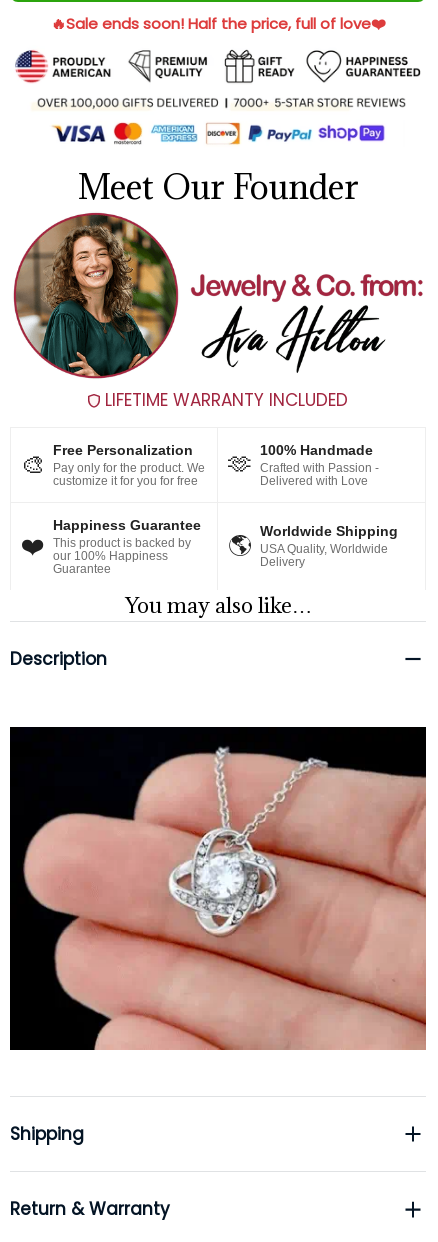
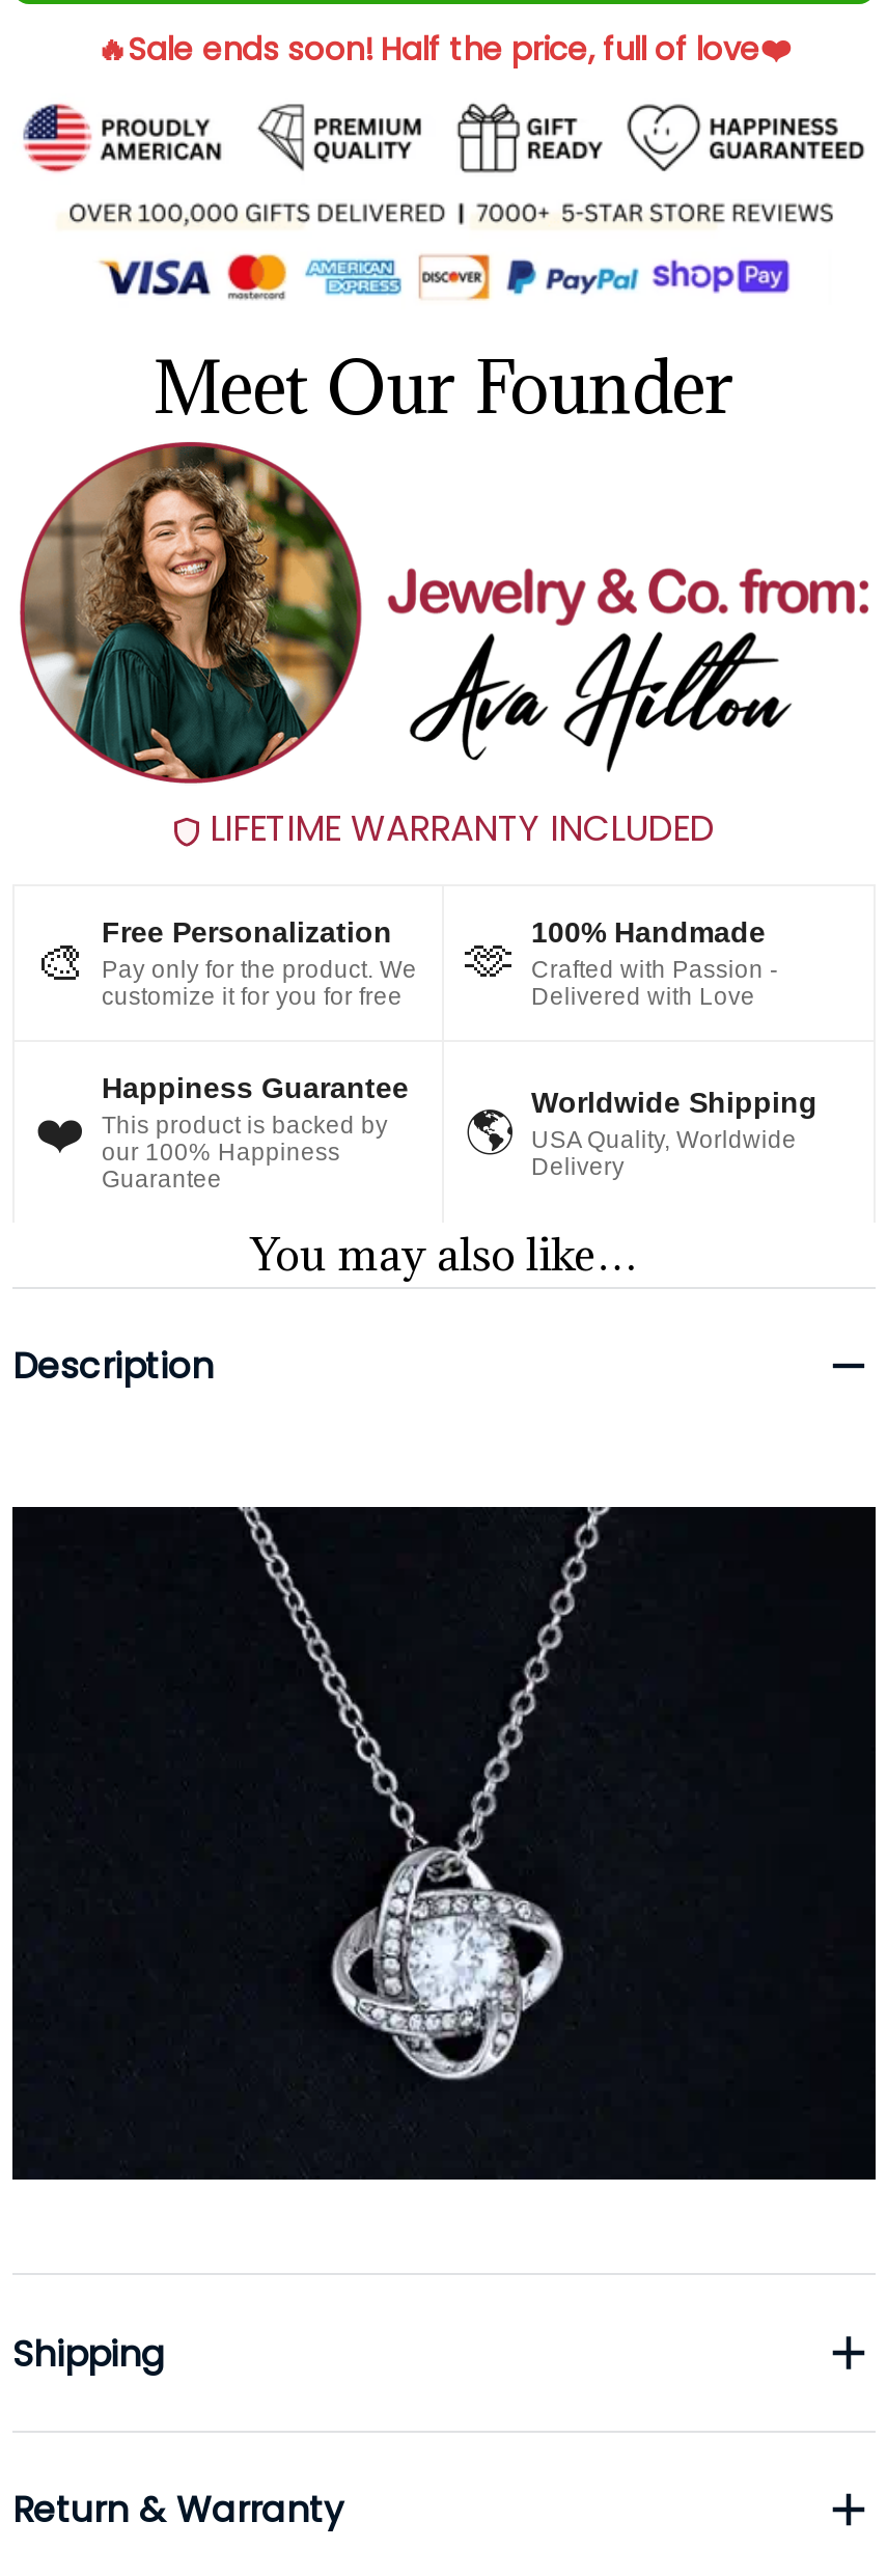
[12,727,427,1051] [image] -> [17,1505,878,2184] [image]

